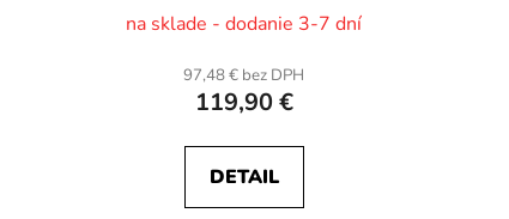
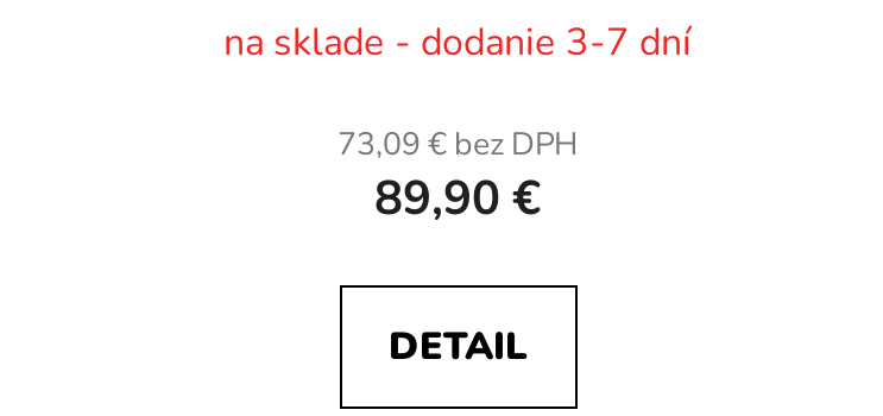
[183,64,304,86] 97,48 € bez DPH -> [338,123,578,166] 73,09 € bez DPH
[195,86,293,118] 119,90 € -> [374,166,541,230] 89,90 €

